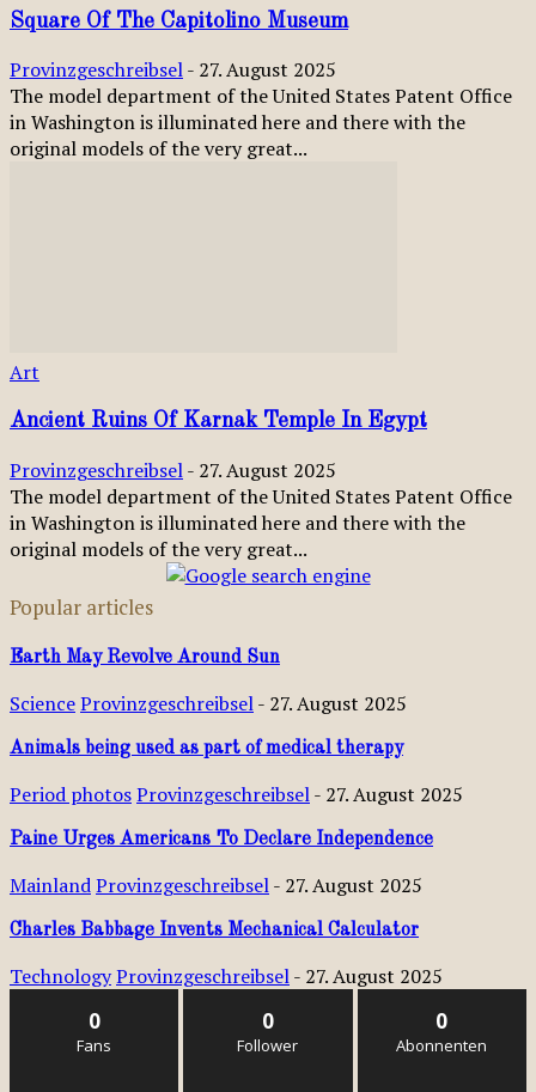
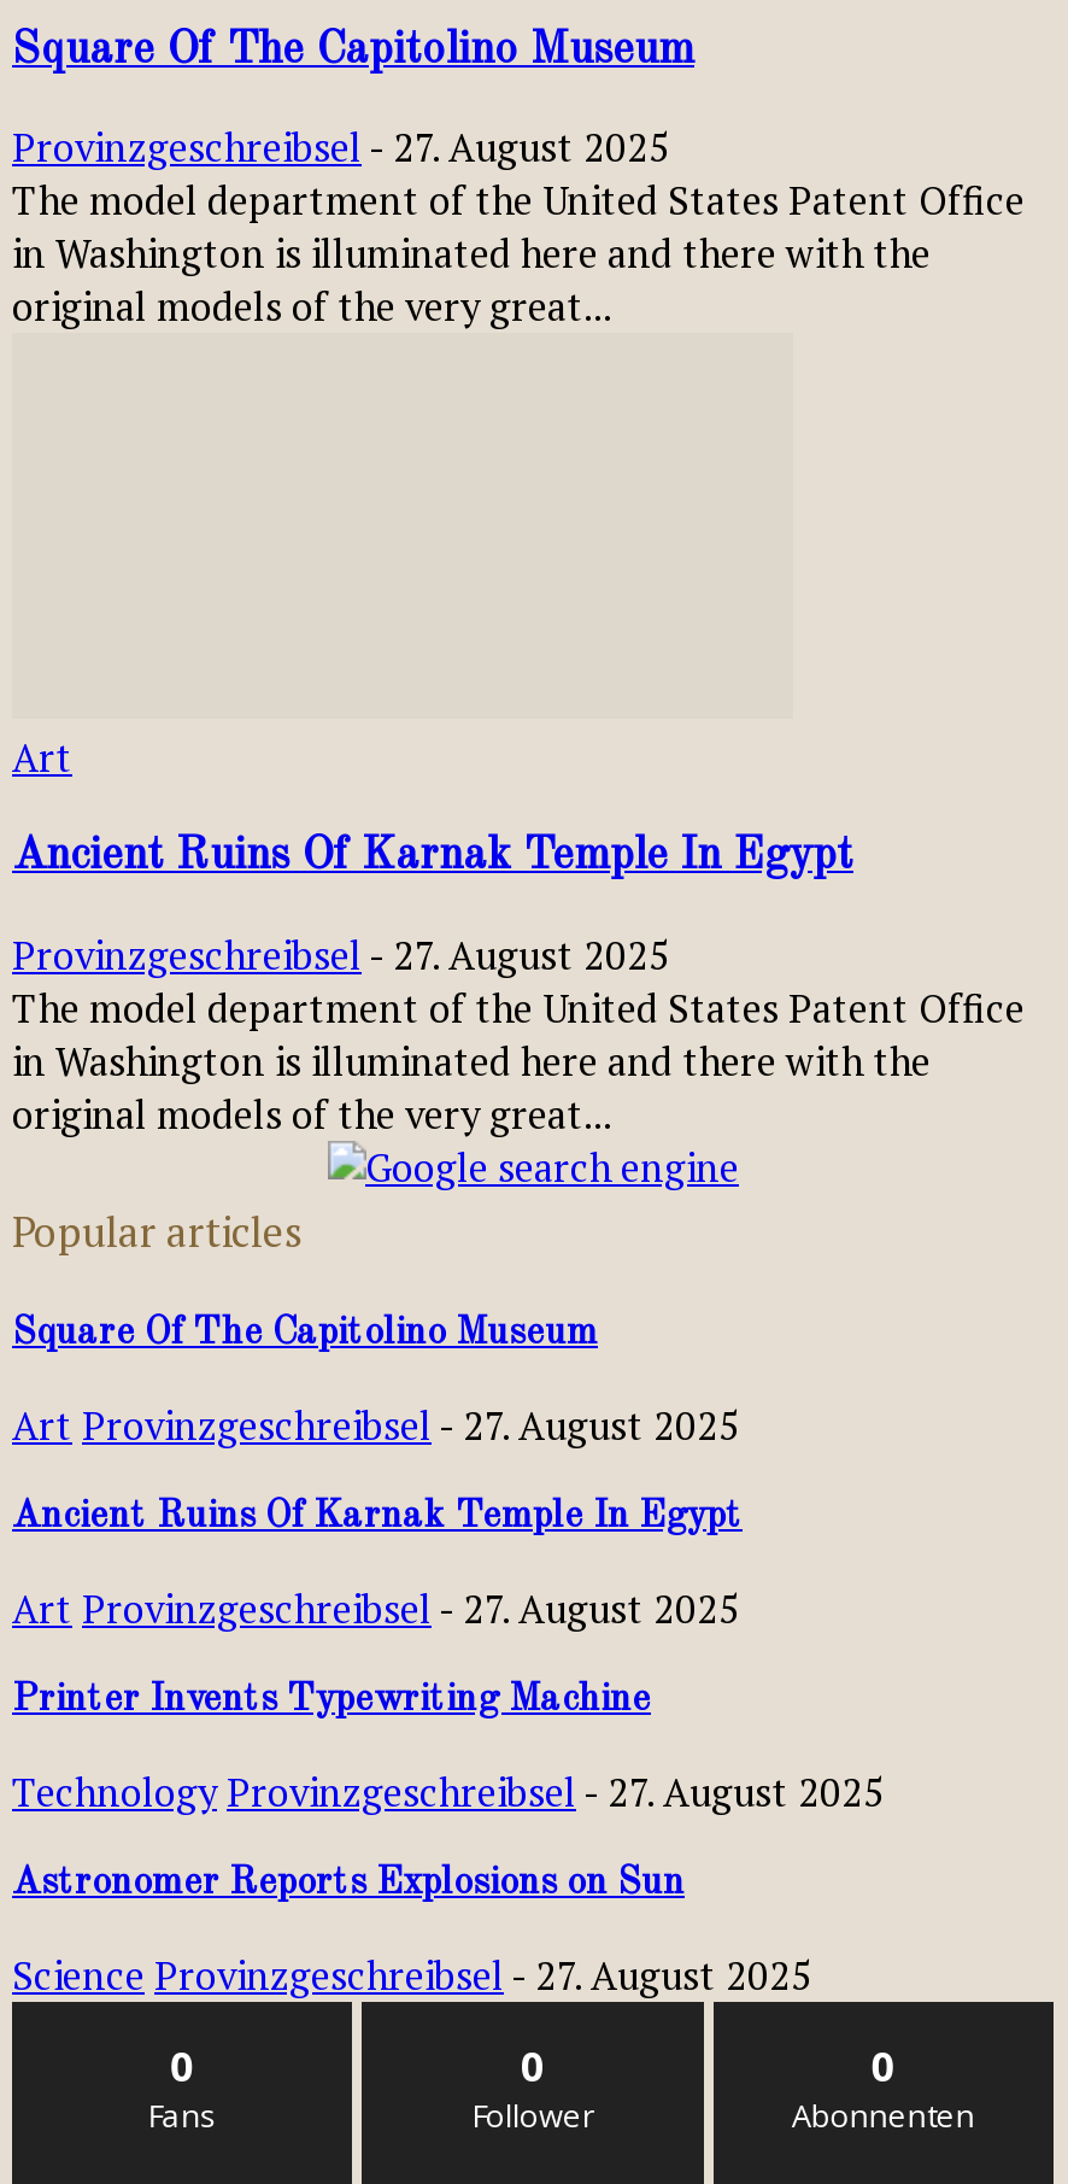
[10,648,280,667] Earth May Revolve Around Sun -> [12,1314,743,1903] Square Of The Capitolino Museum | Art Provinzgeschreibsel - 27. August 2025 | Ancient Ruins Of Karnak Temple In Egypt | Art Provinzgeschreibsel - 27. August 2025 | Printer Invents Typewriting Machine | Astronomer Reports Explosions on Sun
moved [10,690,407,716] -> [12,1948,812,2001]: Science Provinzgeschreibsel - 27. August 2025
[10,739,463,940] Animals being used as part of medical therapy | Period photos Provinzgeschreibsel - 27. August 2025 | Paine Urges Americans To Declare Independence | Mainland Provinzgeschreibsel - 27. August 2025 | Charles Babbage Invents Mechanical Calculator -> none
moved [10,963,443,989] -> [12,1765,885,1818]: Technology Provinzgeschreibsel - 27. August 2025

